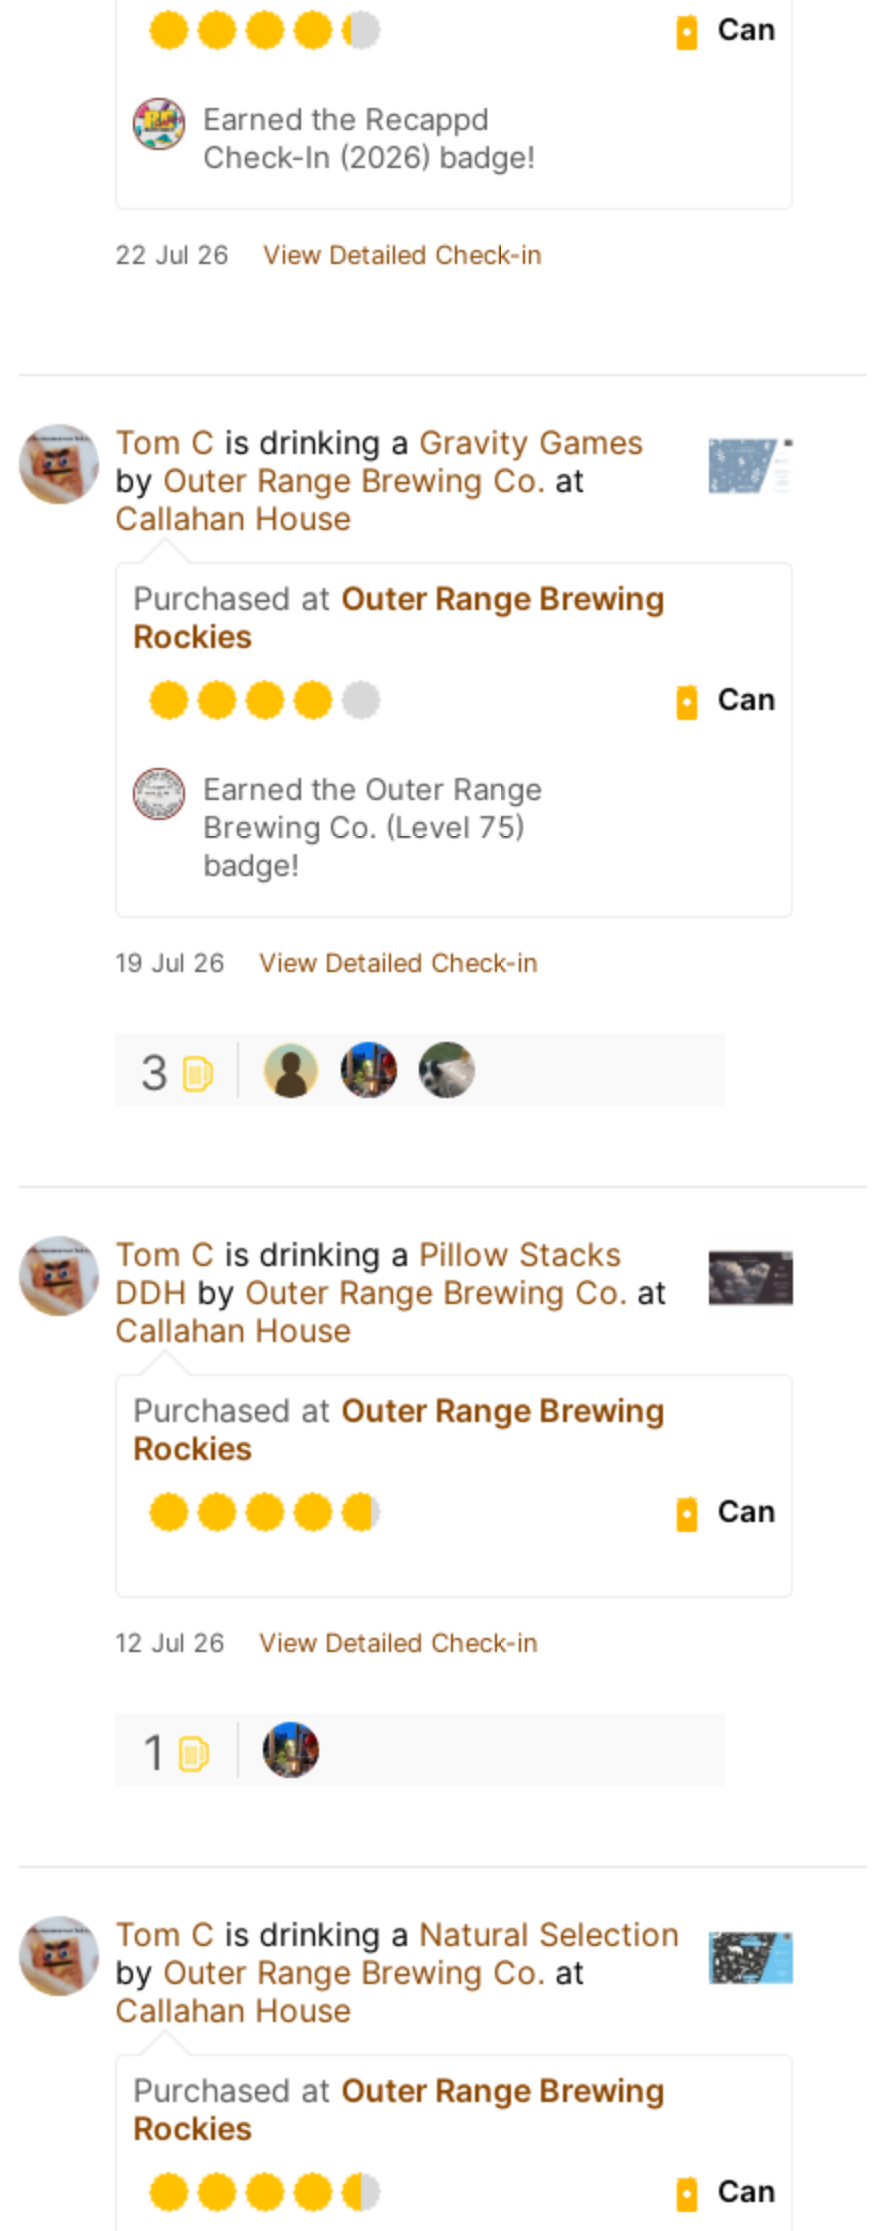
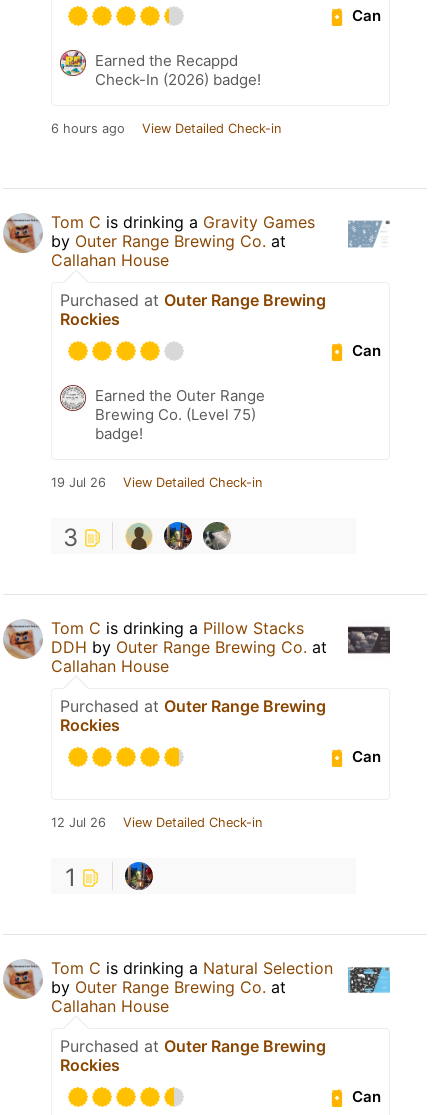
[115,239,541,269] 22 Jul 26 View Detailed Check-in -> [51,121,281,136] 6 hours ago View Detailed Check-in

